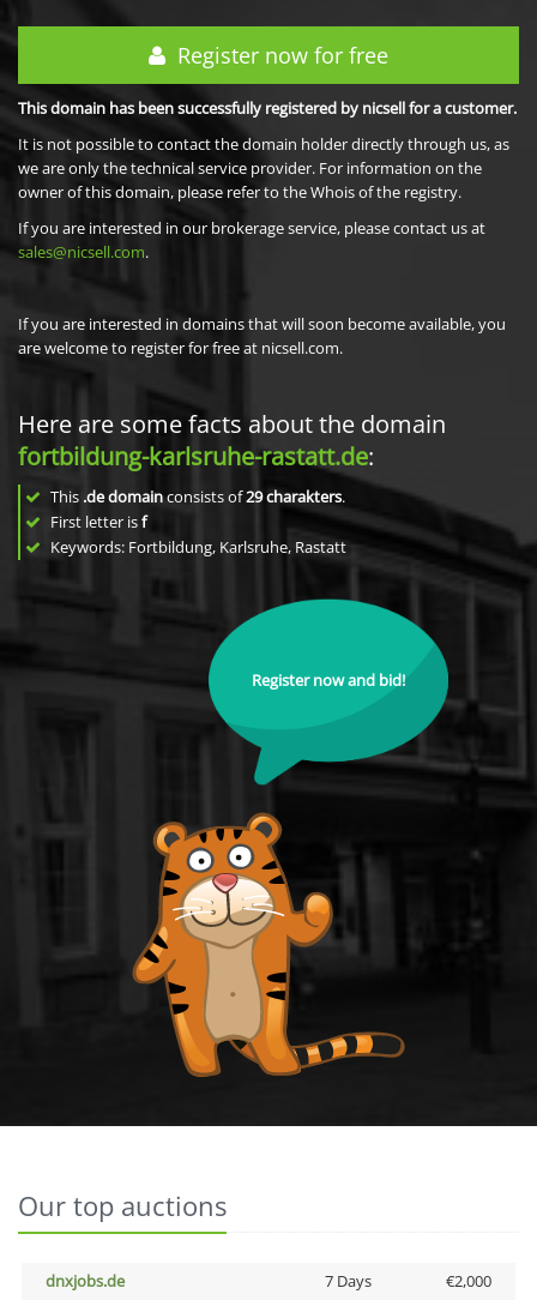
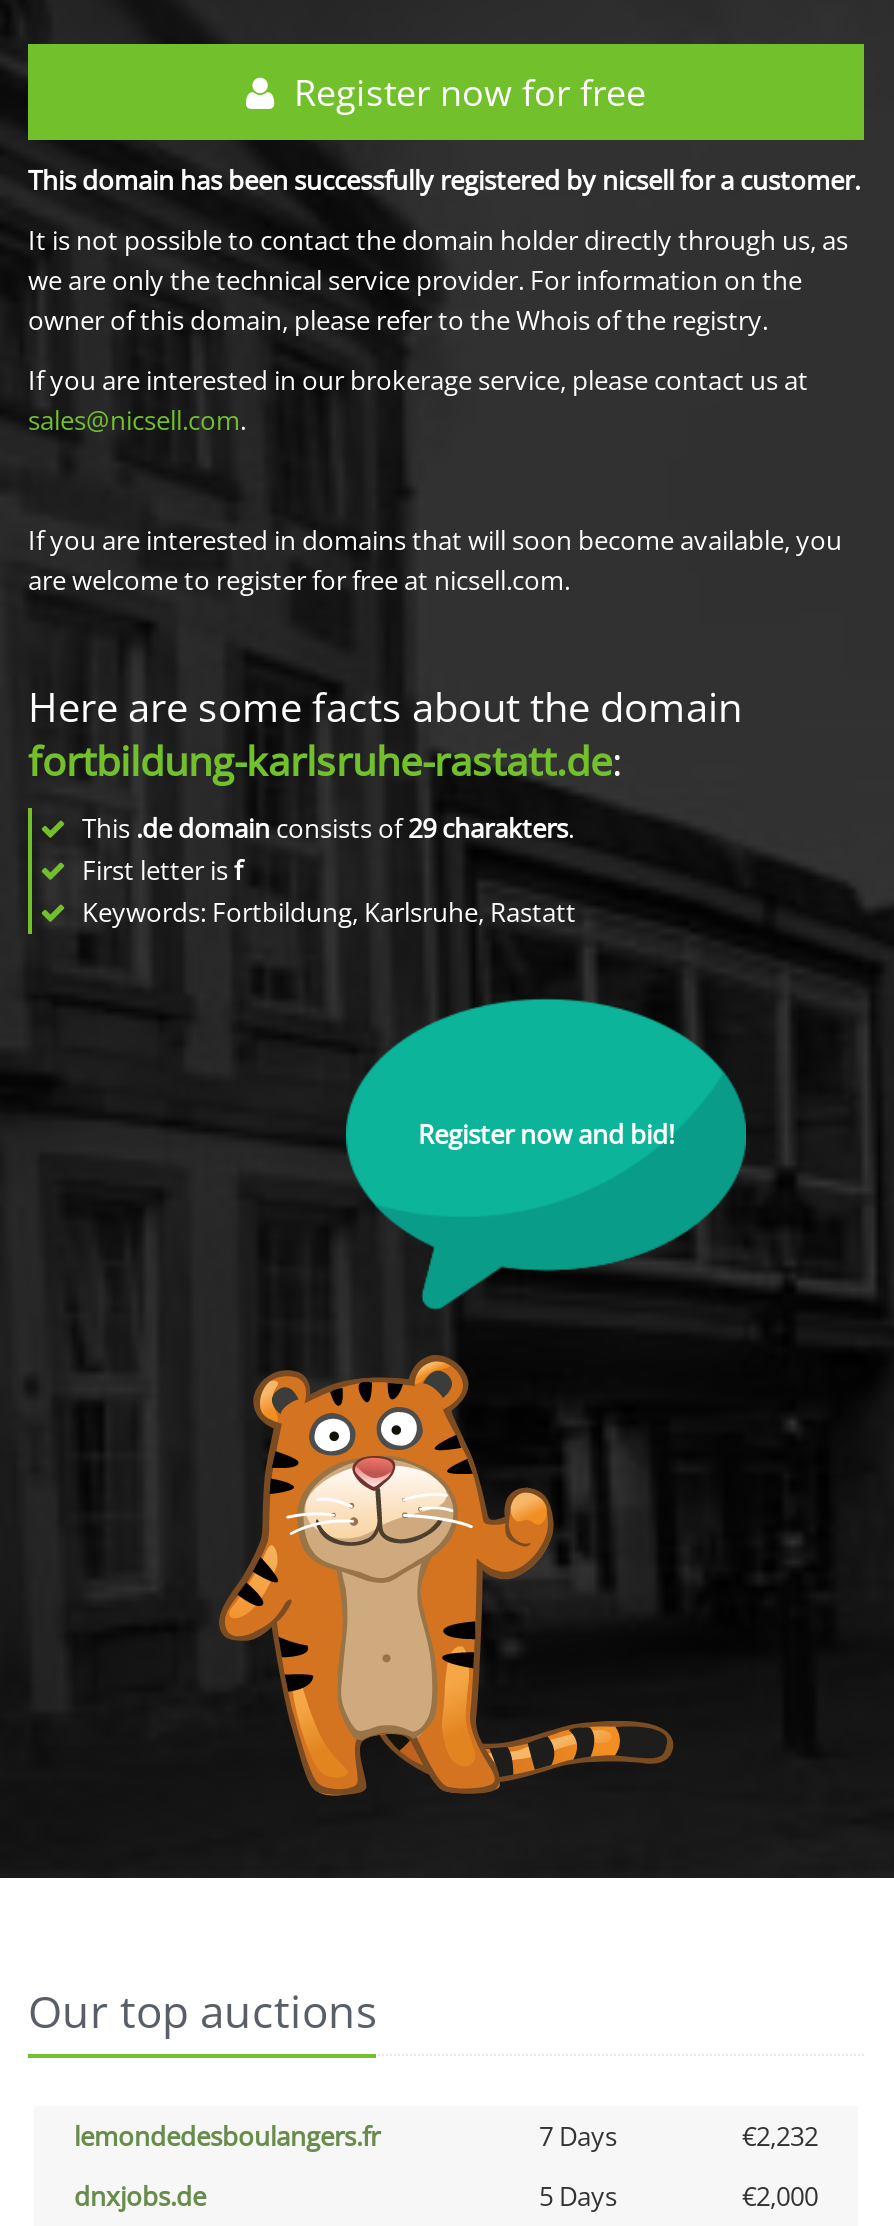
none -> [74,2118,818,2154] lemondedesboulangers.fr | 7 Days | €2,232
[324,1270,371,1292] 7 Days -> [539,2178,617,2214] 5 Days

